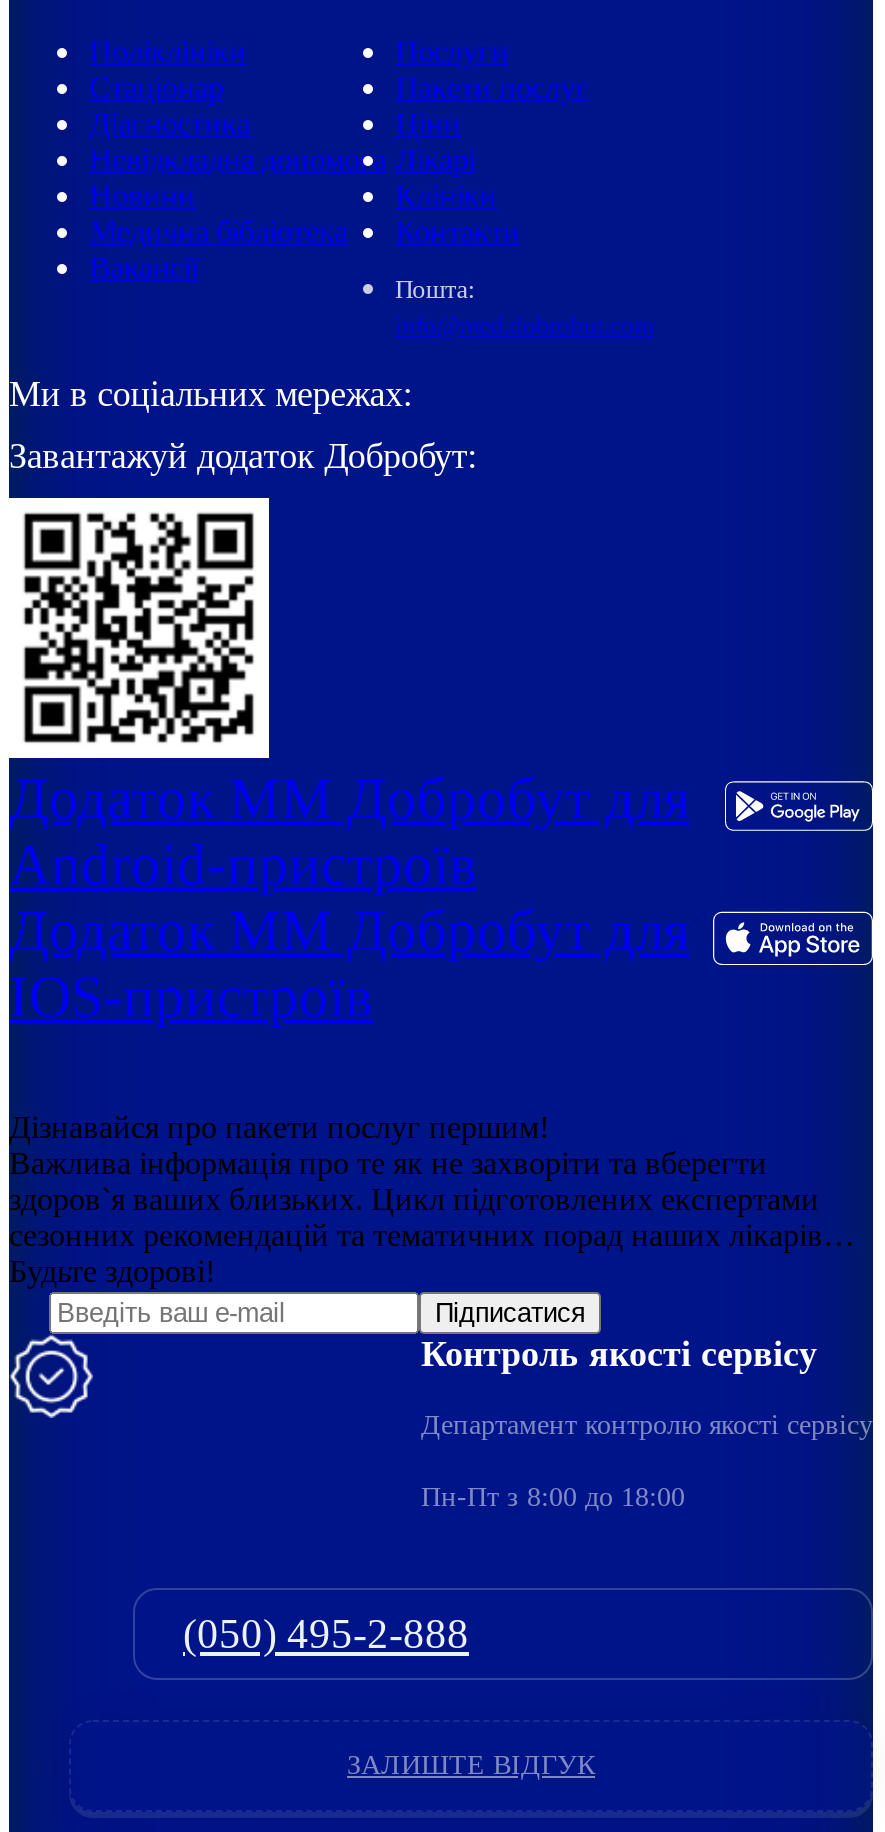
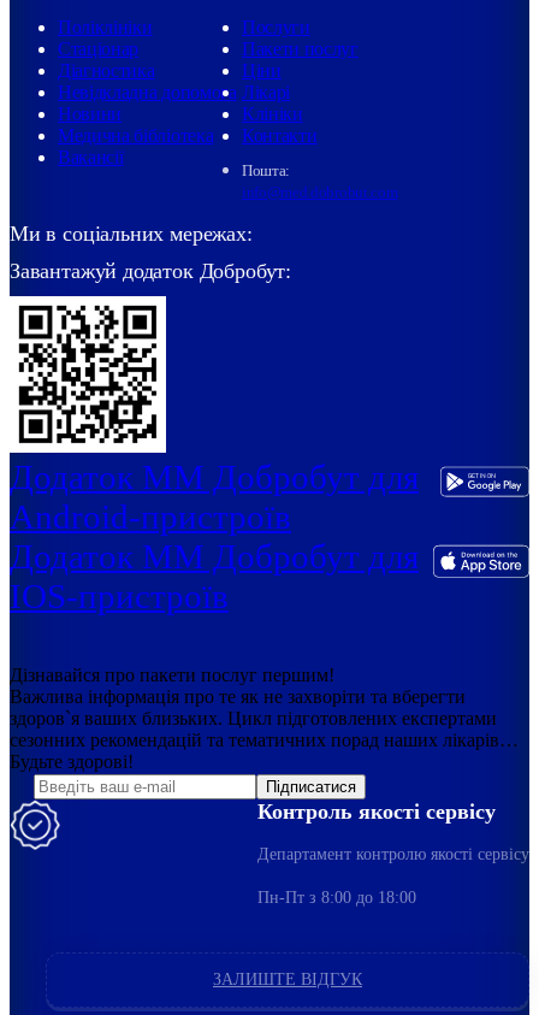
[183,1610,469,1658] (050) 495-2-888 -> none

